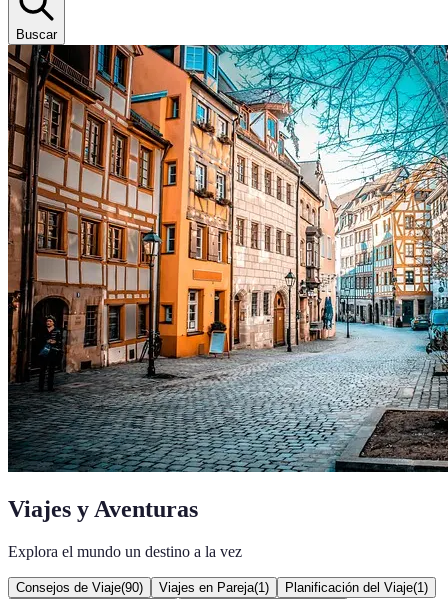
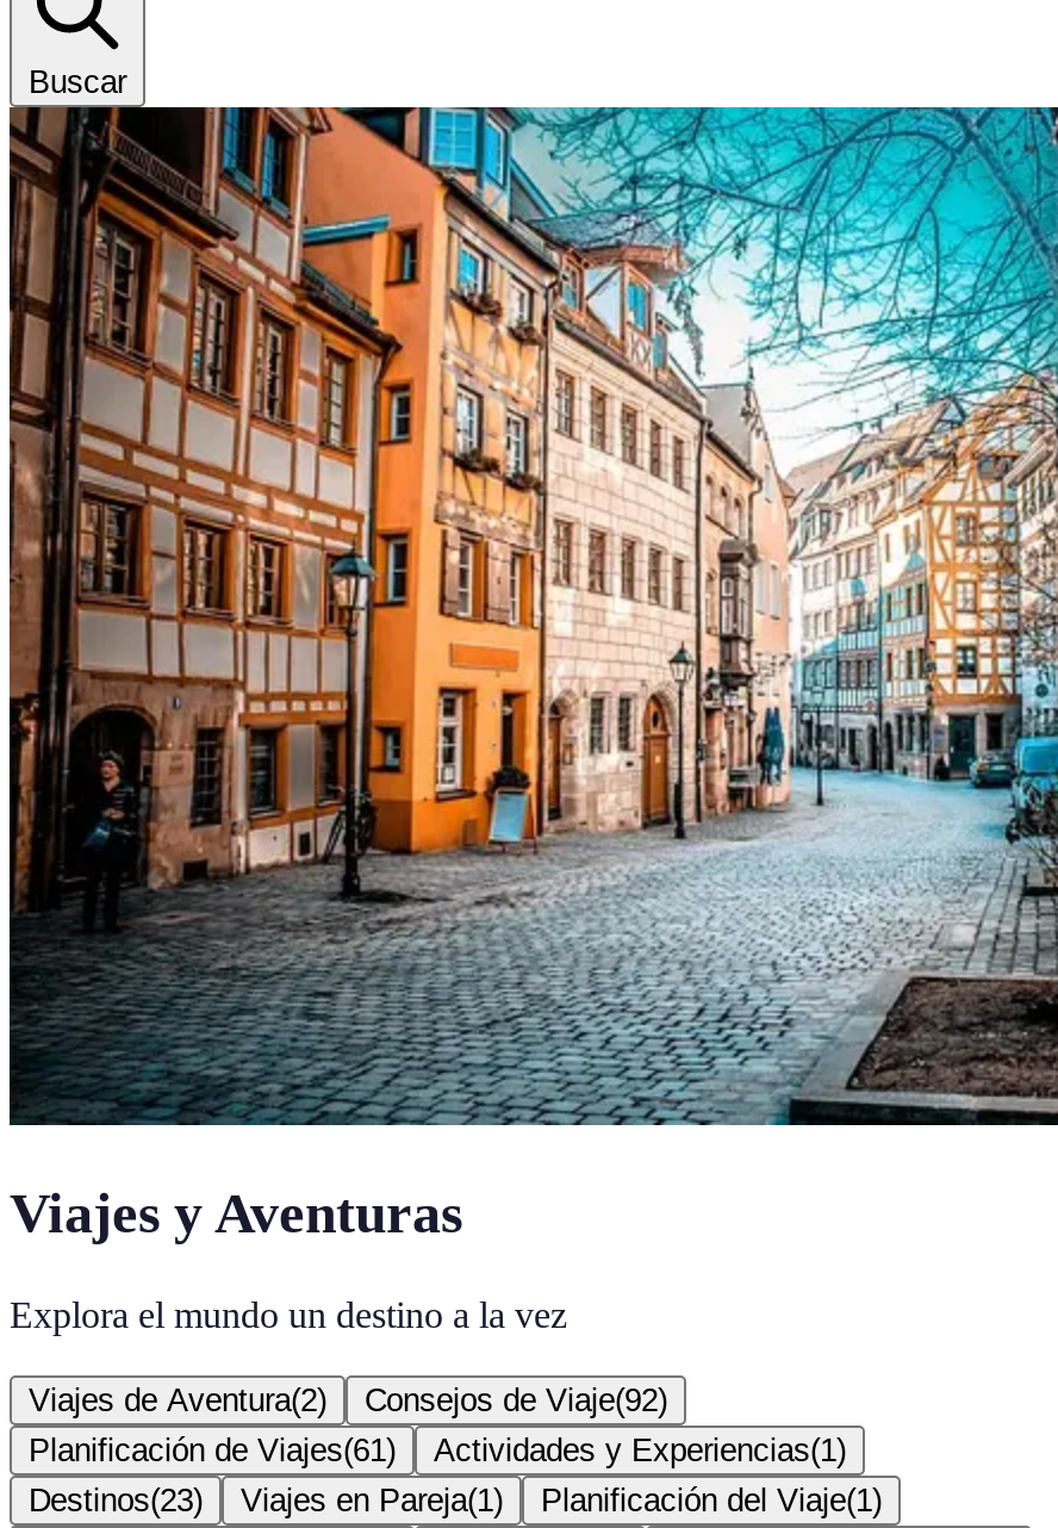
[16,580,143,595] Consejos de Viaje(90) -> [29,1382,846,1518] Viajes de Aventura(2) | Consejos de Viaje(92) | Planificación de Viajes(61) | Actividades y Experiencias(1) | Destinos(23)

